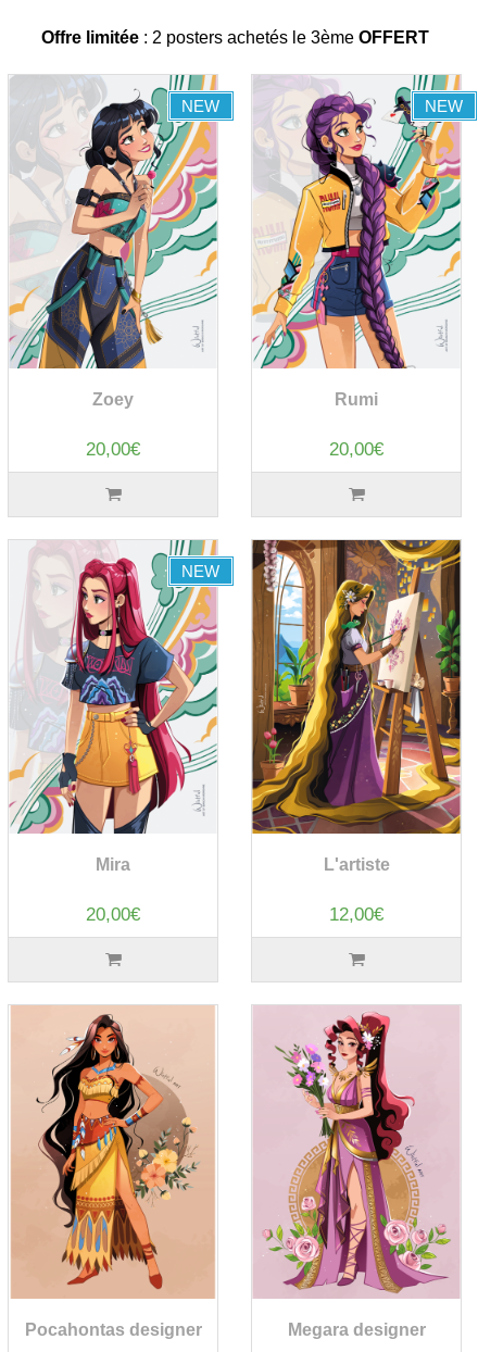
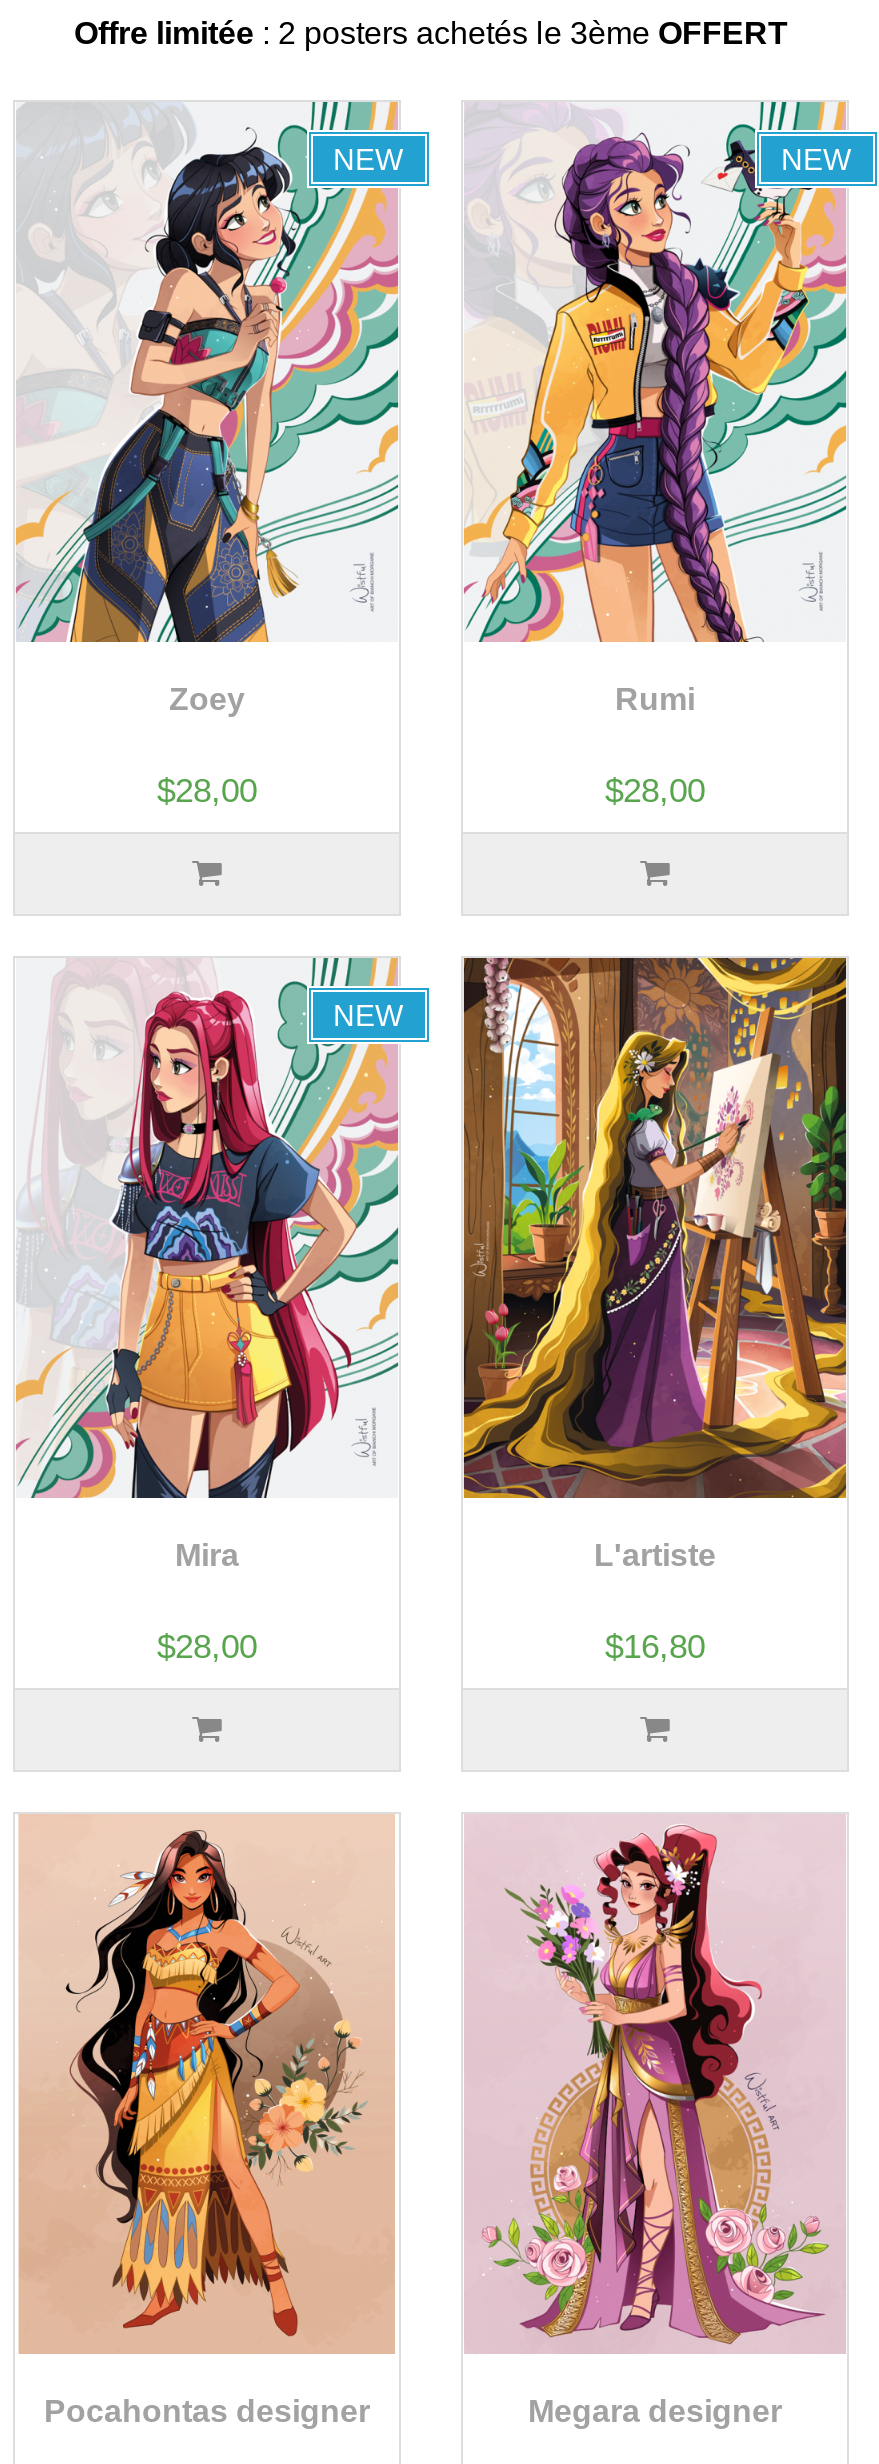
[86,440,140,460] 20,00€ -> [157,773,257,811] $28,00
[329,440,383,460] 20,00€ -> [605,773,705,811] $28,00
[86,905,140,925] 20,00€ -> [157,1629,257,1667] $28,00
[329,905,383,925] 12,00€ -> [605,1629,705,1667] $16,80

